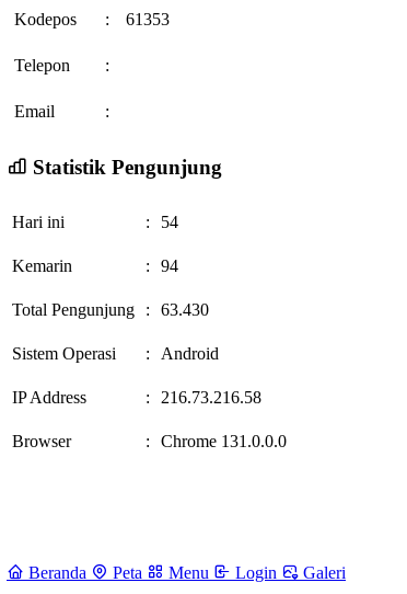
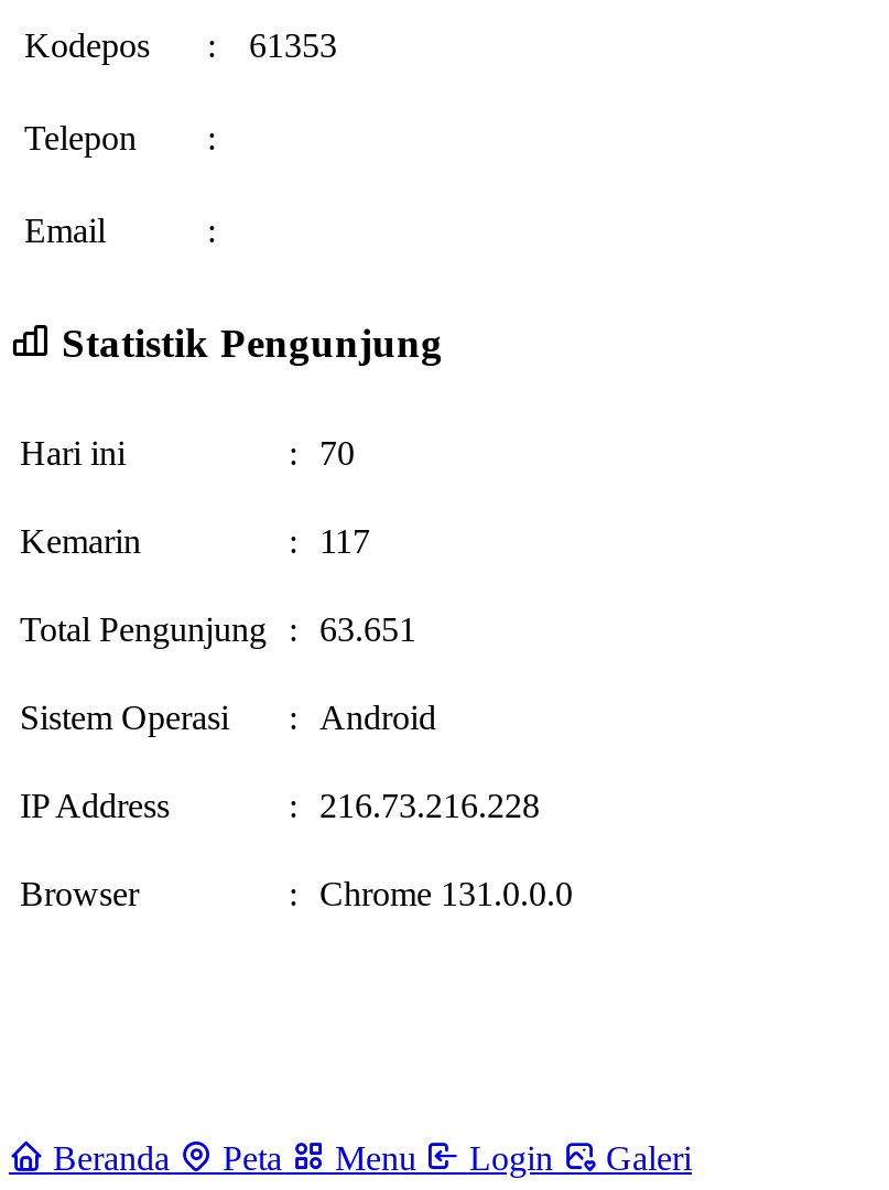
[146,213,178,231] : 54 -> [289,434,355,472] : 70
[146,257,178,275] : 94 -> [289,522,370,560] : 117
[12,300,209,319] Total Pengunjung : 63.430 -> [20,611,416,648] Total Pengunjung : 63.651
[146,388,261,407] : 216.73.216.58 -> [289,787,540,824] : 216.73.216.228

